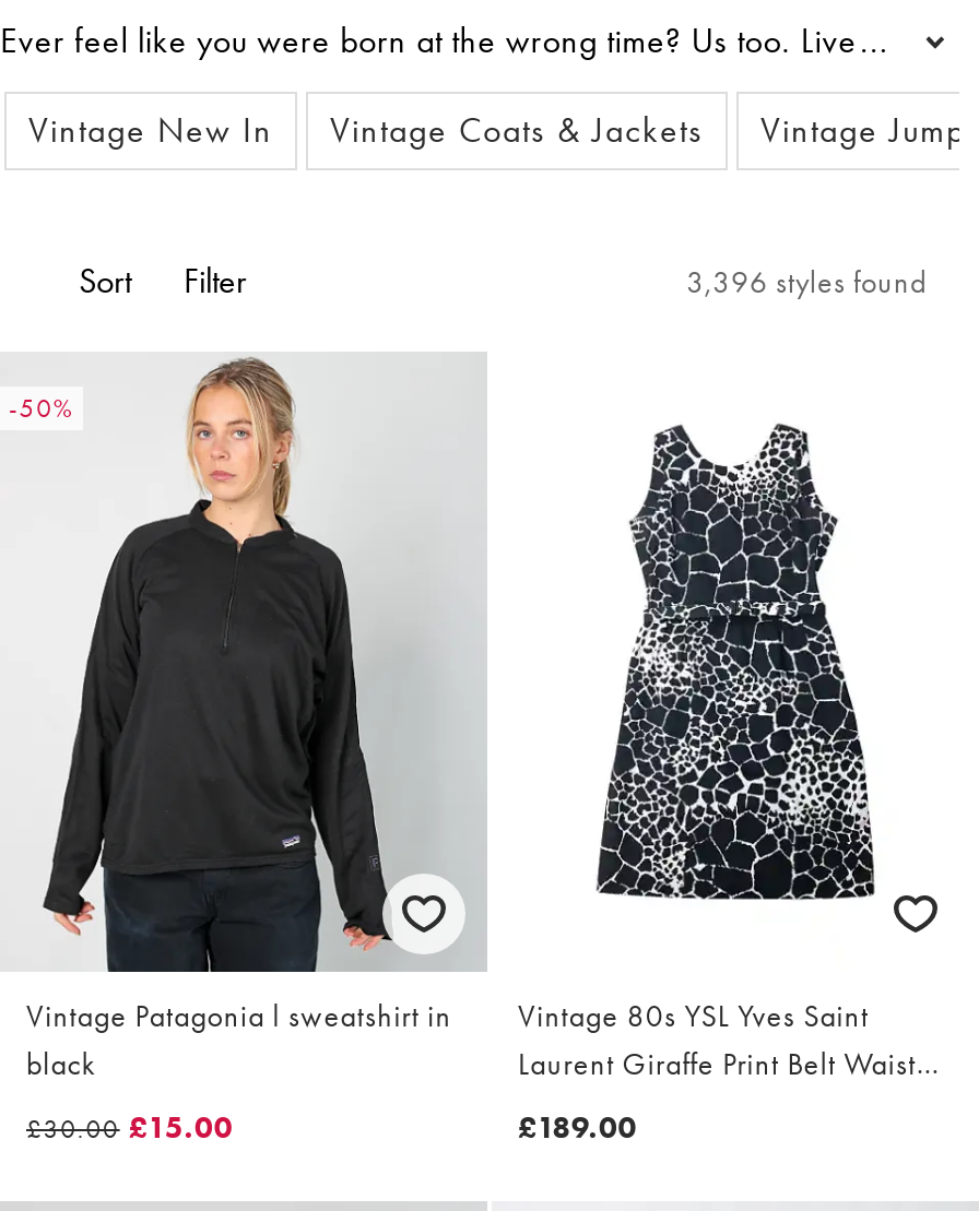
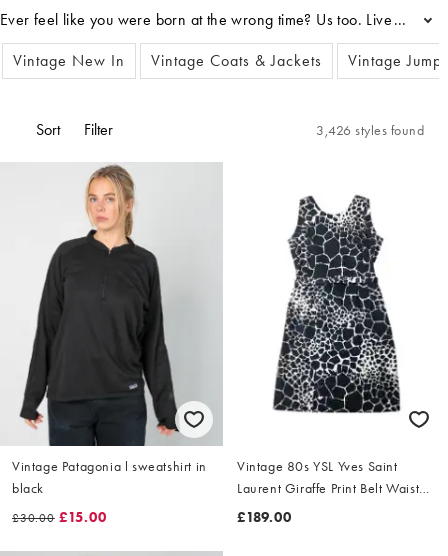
[9,262,927,426] 3,396 styles found | -50% -> [316,121,424,139] 3,426 styles found

